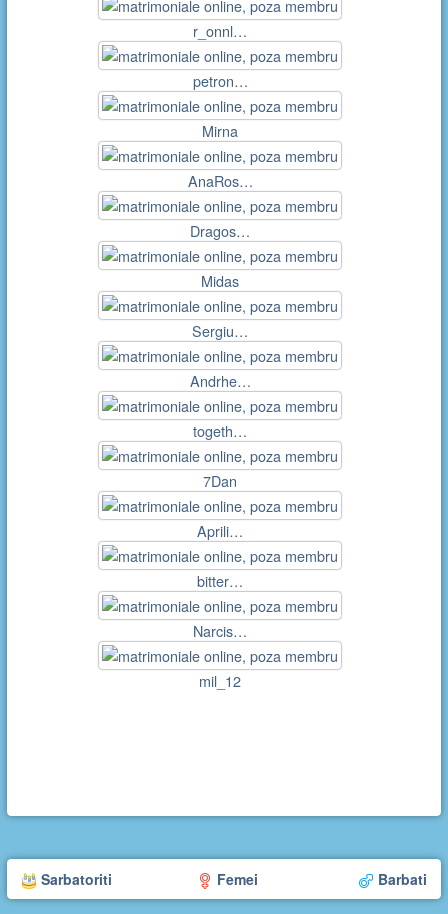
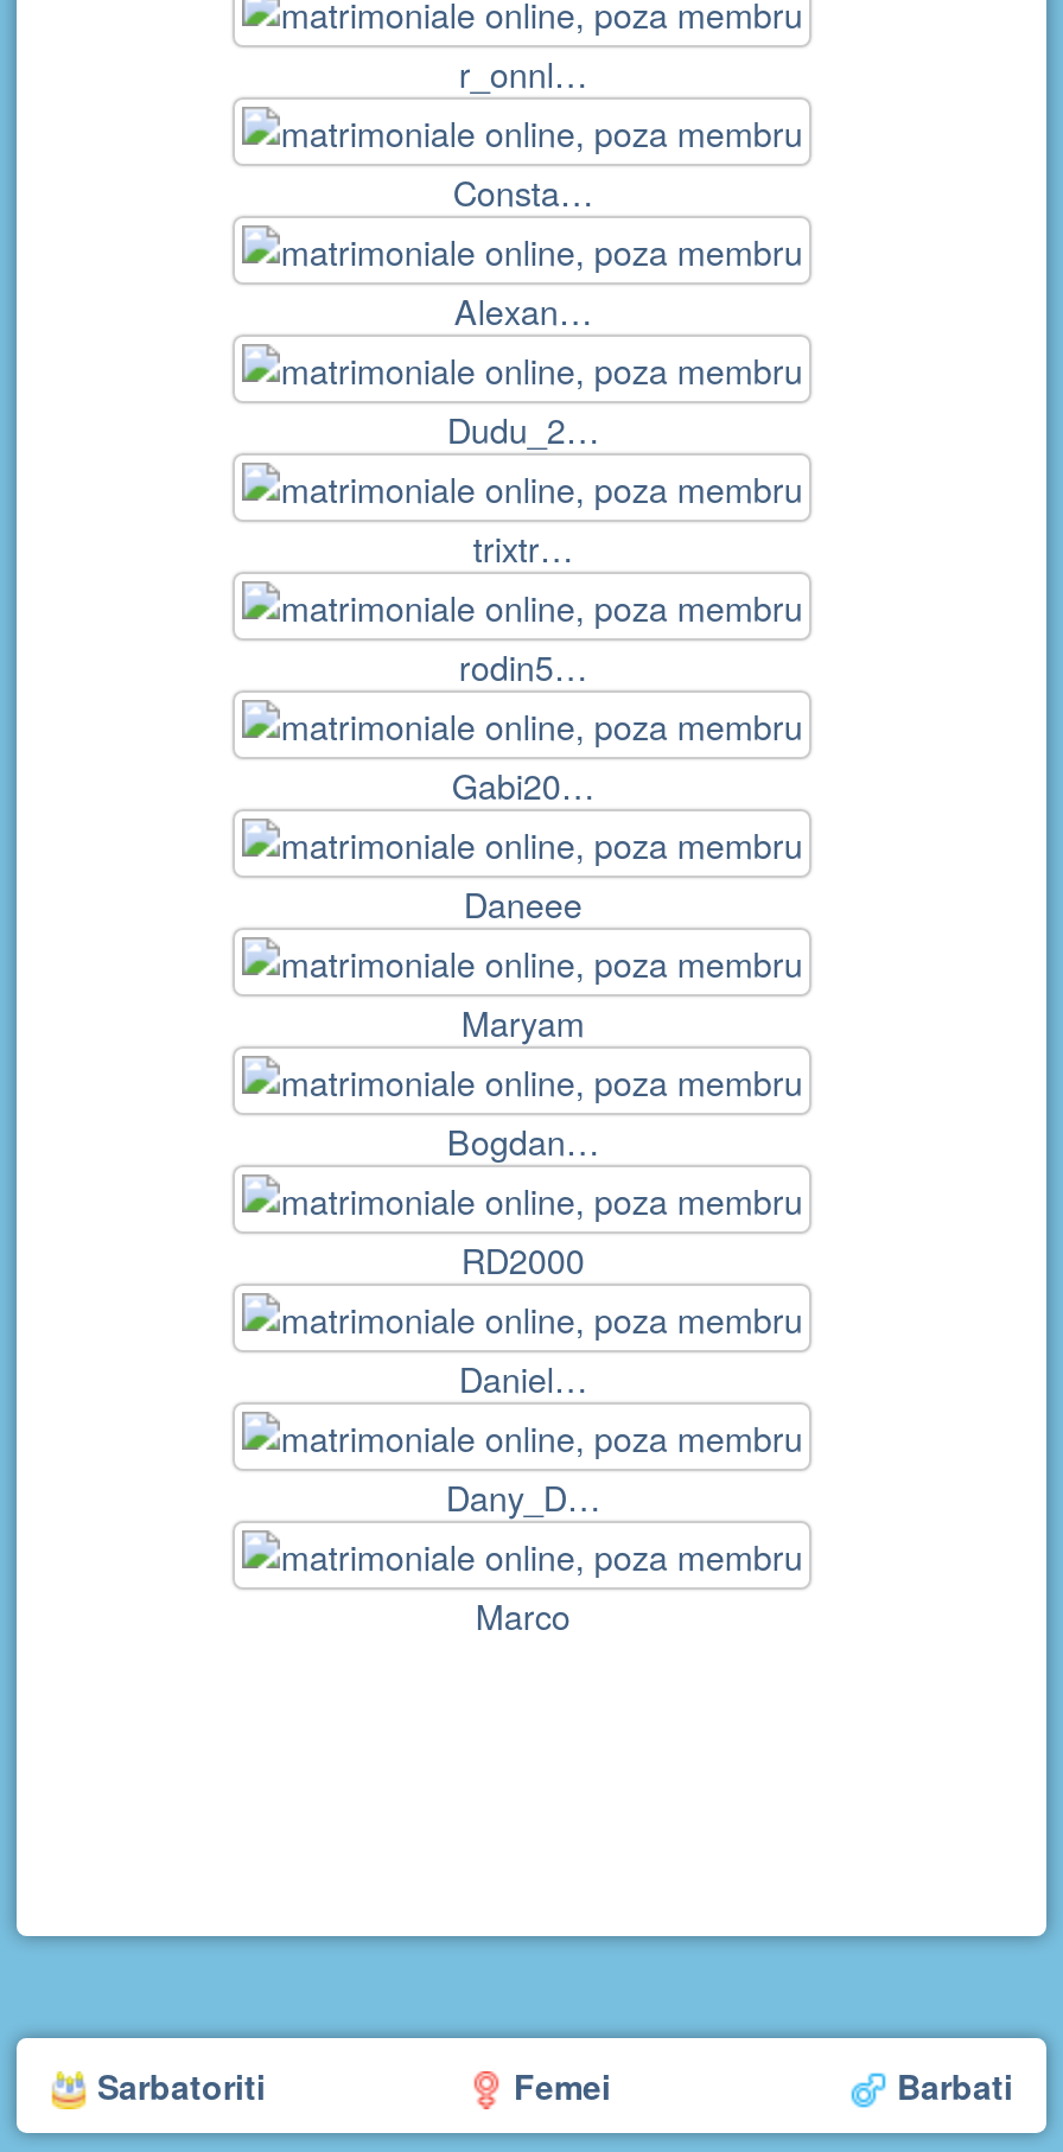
[193,70,248,91] petron… -> [453,166,593,215] Consta…
[202,120,238,141] Mirna -> [454,284,592,334] Alexan…
[188,170,253,191] AnaRos… -> [447,403,599,453] Dudu_2…
[190,220,250,241] Dragos… -> [473,522,573,571] trixtr…
[201,270,239,291] Midas -> [459,640,587,690] rodin5…
[192,320,248,341] Sergiu… -> [452,759,594,809] Gabi20…
[190,370,251,391] Andrhe… -> [464,877,582,927] Daneee
[193,420,247,441] togeth… -> [461,996,585,1046] Maryam
[203,470,237,491] 7Dan -> [447,1115,599,1165] Bogdan…
[197,520,243,541] Aprili… -> [461,1233,585,1283] RD2000
[197,570,243,591] bitter… -> [459,1352,587,1402] Daniel…
[193,620,247,641] Narcis… -> [446,1471,600,1520] Dany_D…
[199,670,241,691] mil_12 -> [476,1589,570,1639] Marco

